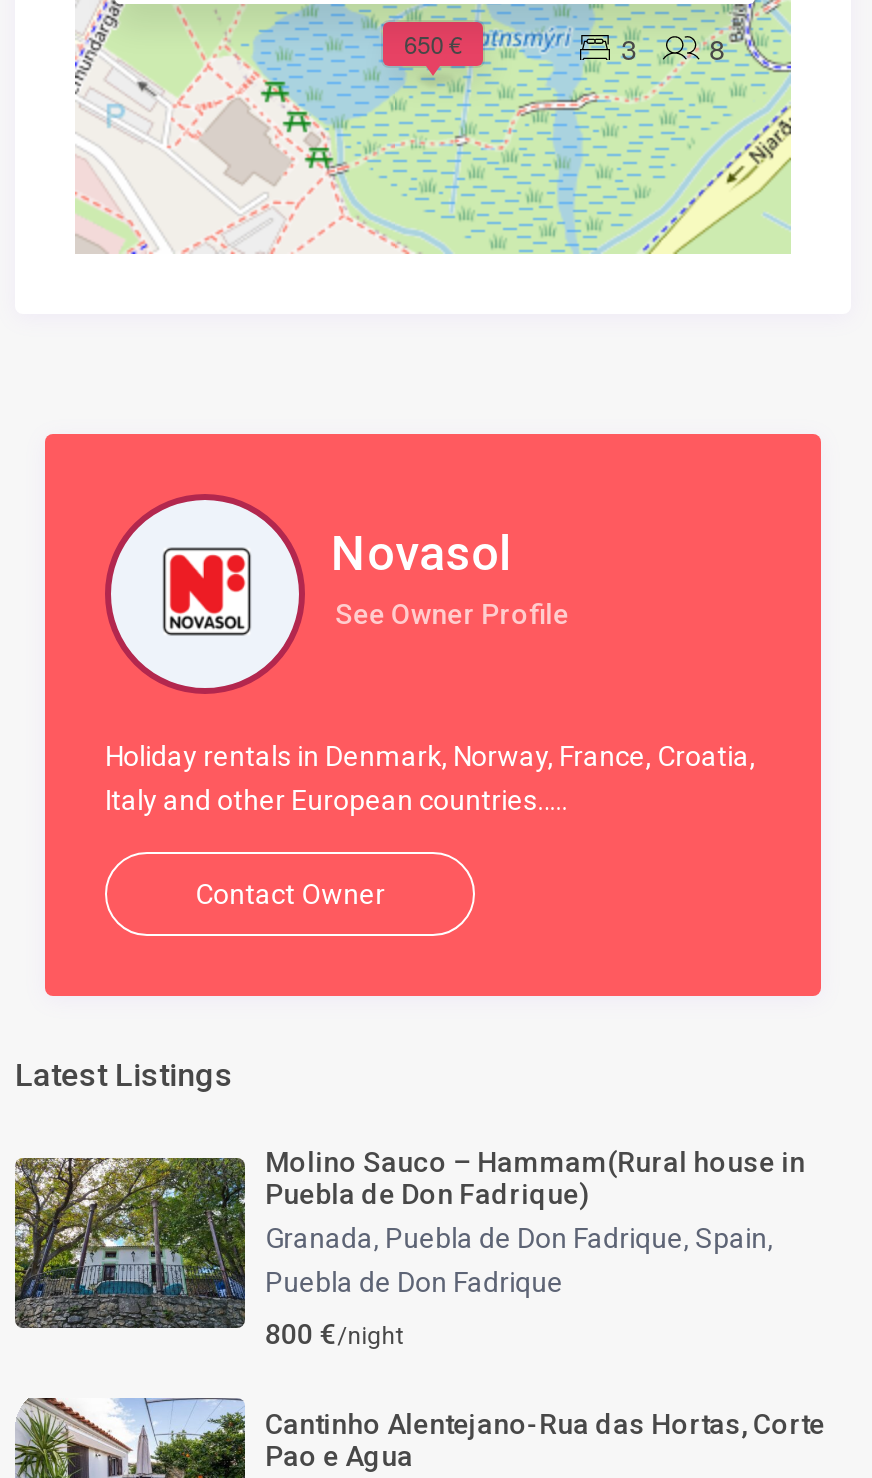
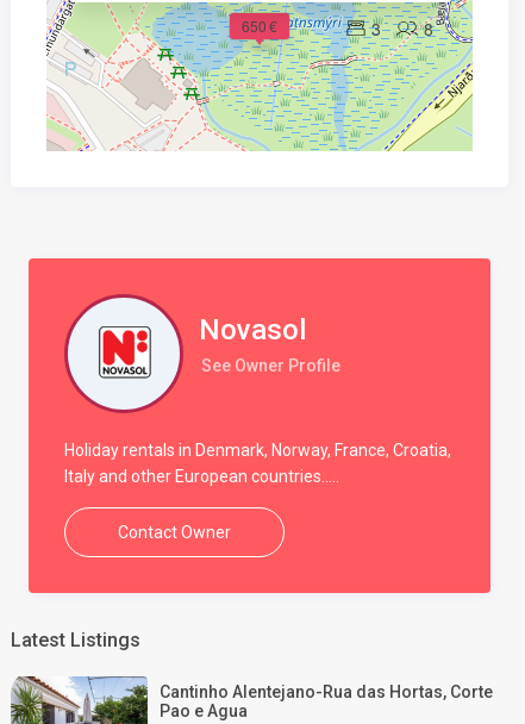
[13,1136,805,1350] [image] | Molino Sauco – Hammam(Rural house in | Puebla de Don Fadrique) | Granada, Puebla de Don Fadrique, Spain, | Puebla de Don Fadrique | 800 €/night -> none

